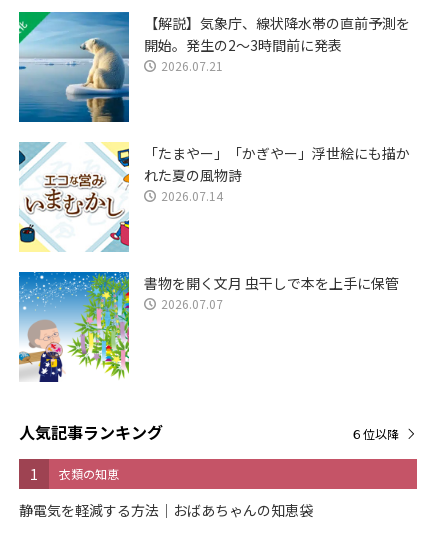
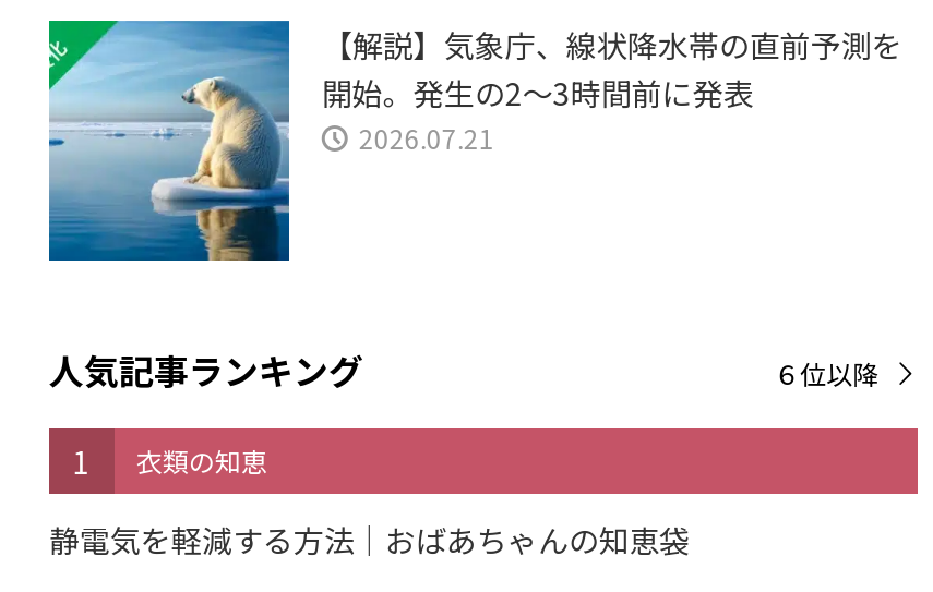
[18,141,410,252] [image] | 「たまやー」「かぎやー」浮世絵にも描か | れた夏の風物詩 | 2026.07.14 -> none
[18,271,399,382] [image] | 書物を開く文月 虫干しで本を上手に保管 | 2026.07.07 -> none

